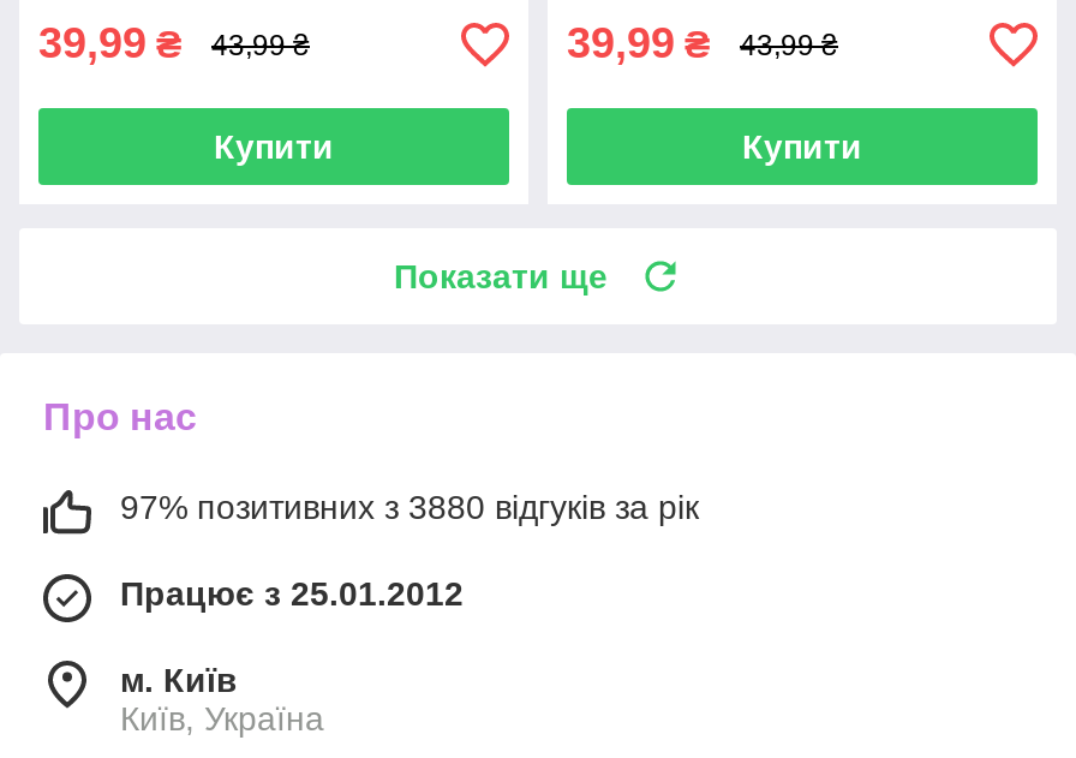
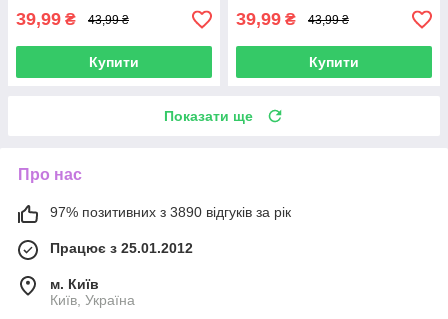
[120,488,699,526] 97% позитивних з 3880 відгуків за рік -> [50,204,291,220] 97% позитивних з 3890 відгуків за рік

